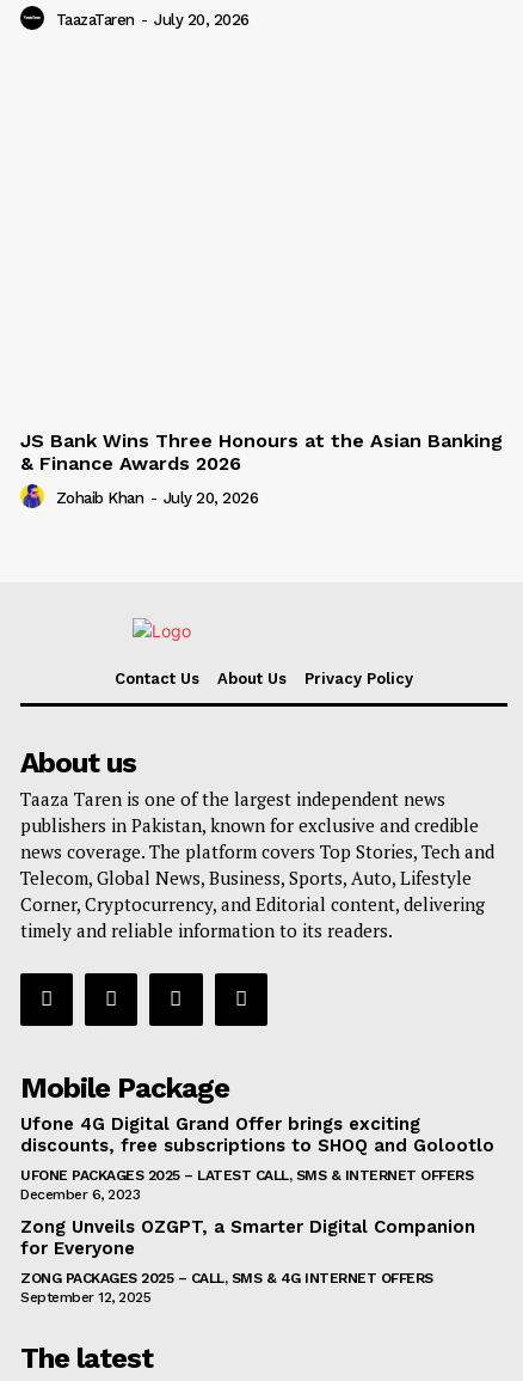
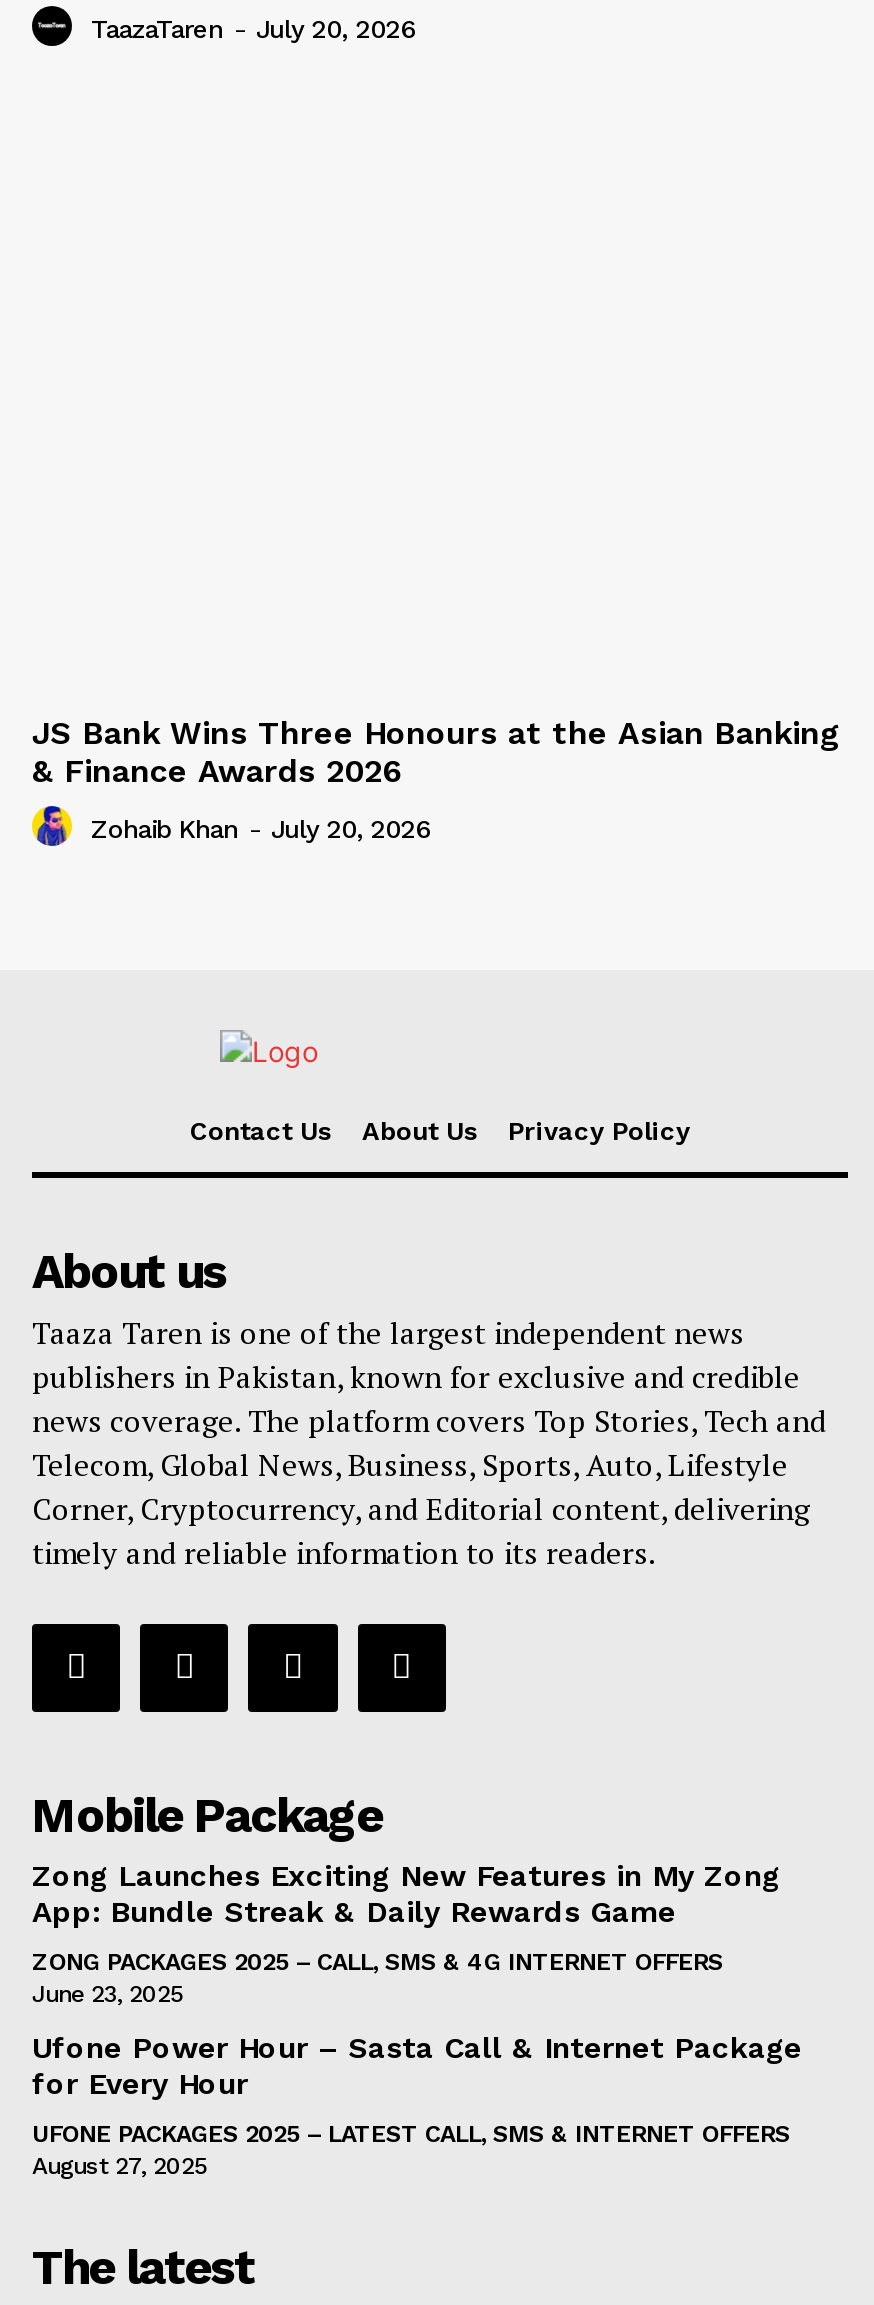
[20,1113,494,1156] Ufone 4G Digital Grand Offer brings exciting | discounts, free subscriptions to SHOQ and Golootlo -> [32,1858,802,2102] Zong Launches Exciting New Features in My Zong | App: Bundle Streak & Daily Rewards Game | June 23, 2025 | Ufone Power Hour – Sasta Call & Internet Package | for Every Hour
moved [20,1167,473,1184] -> [32,2120,790,2148]: UFONE PACKAGES 2025 – LATEST CALL, SMS & INTERNET OFFERS
[20,1186,475,1306] December 6, 2023 | Zong Unveils OZGPT, a Smarter Digital Companion | for Everyone | September 12, 2025 -> [32,2152,207,2180] August 27, 2025
moved [20,1270,433,1287] -> [32,1948,723,1976]: ZONG PACKAGES 2025 – CALL, SMS & 4G INTERNET OFFERS

